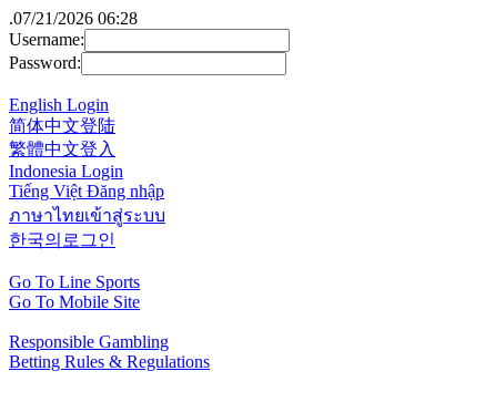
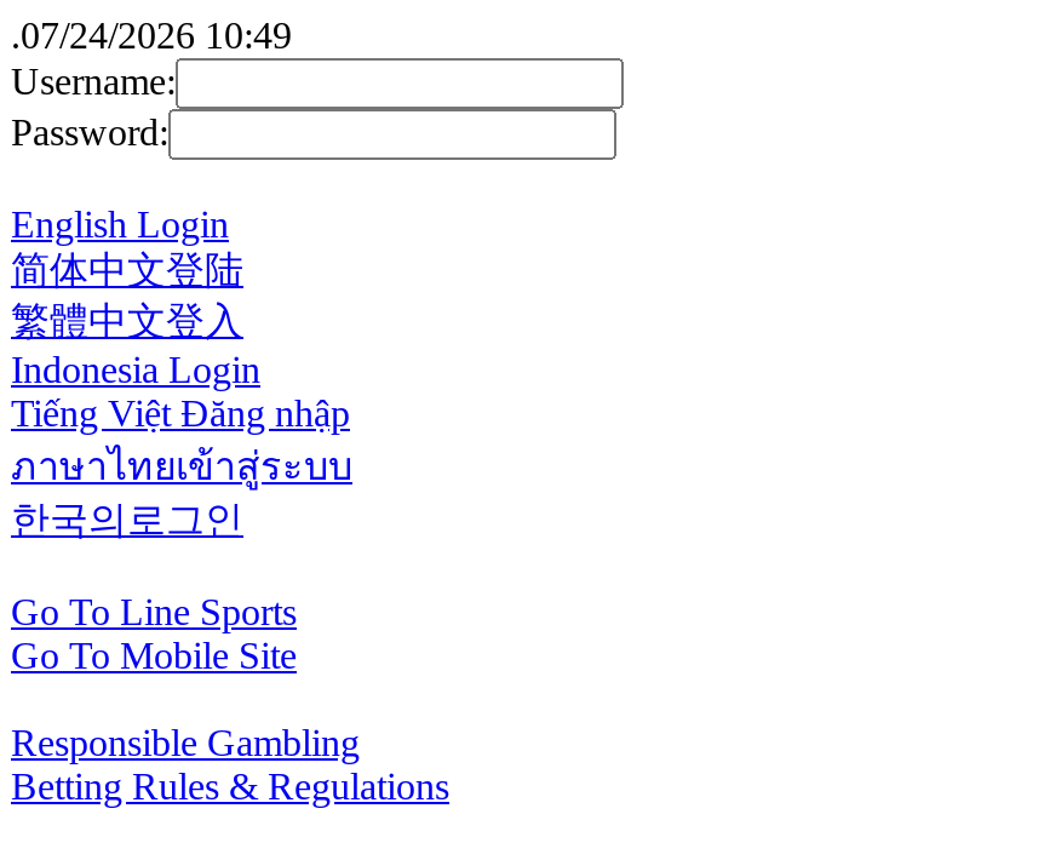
[9,9,138,28] .07/21/2026 06:28 -> [11,15,292,56] .07/24/2026 10:49

